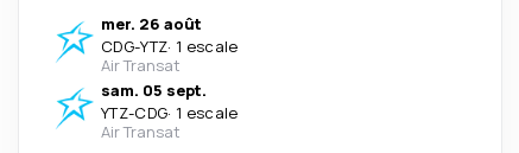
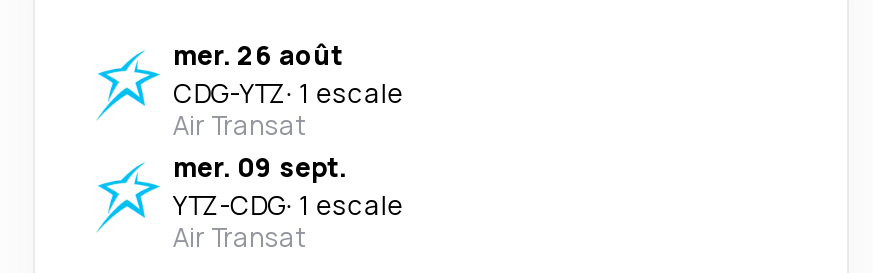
[101,79,207,101] sam. 05 sept. -> [173,149,347,185] mer. 09 sept.

